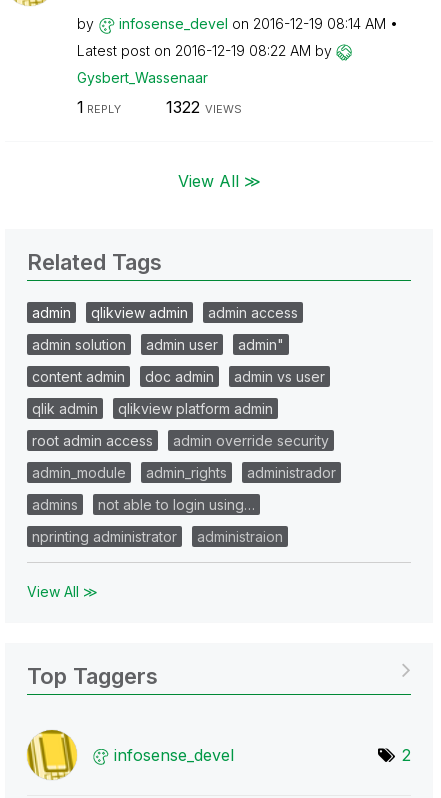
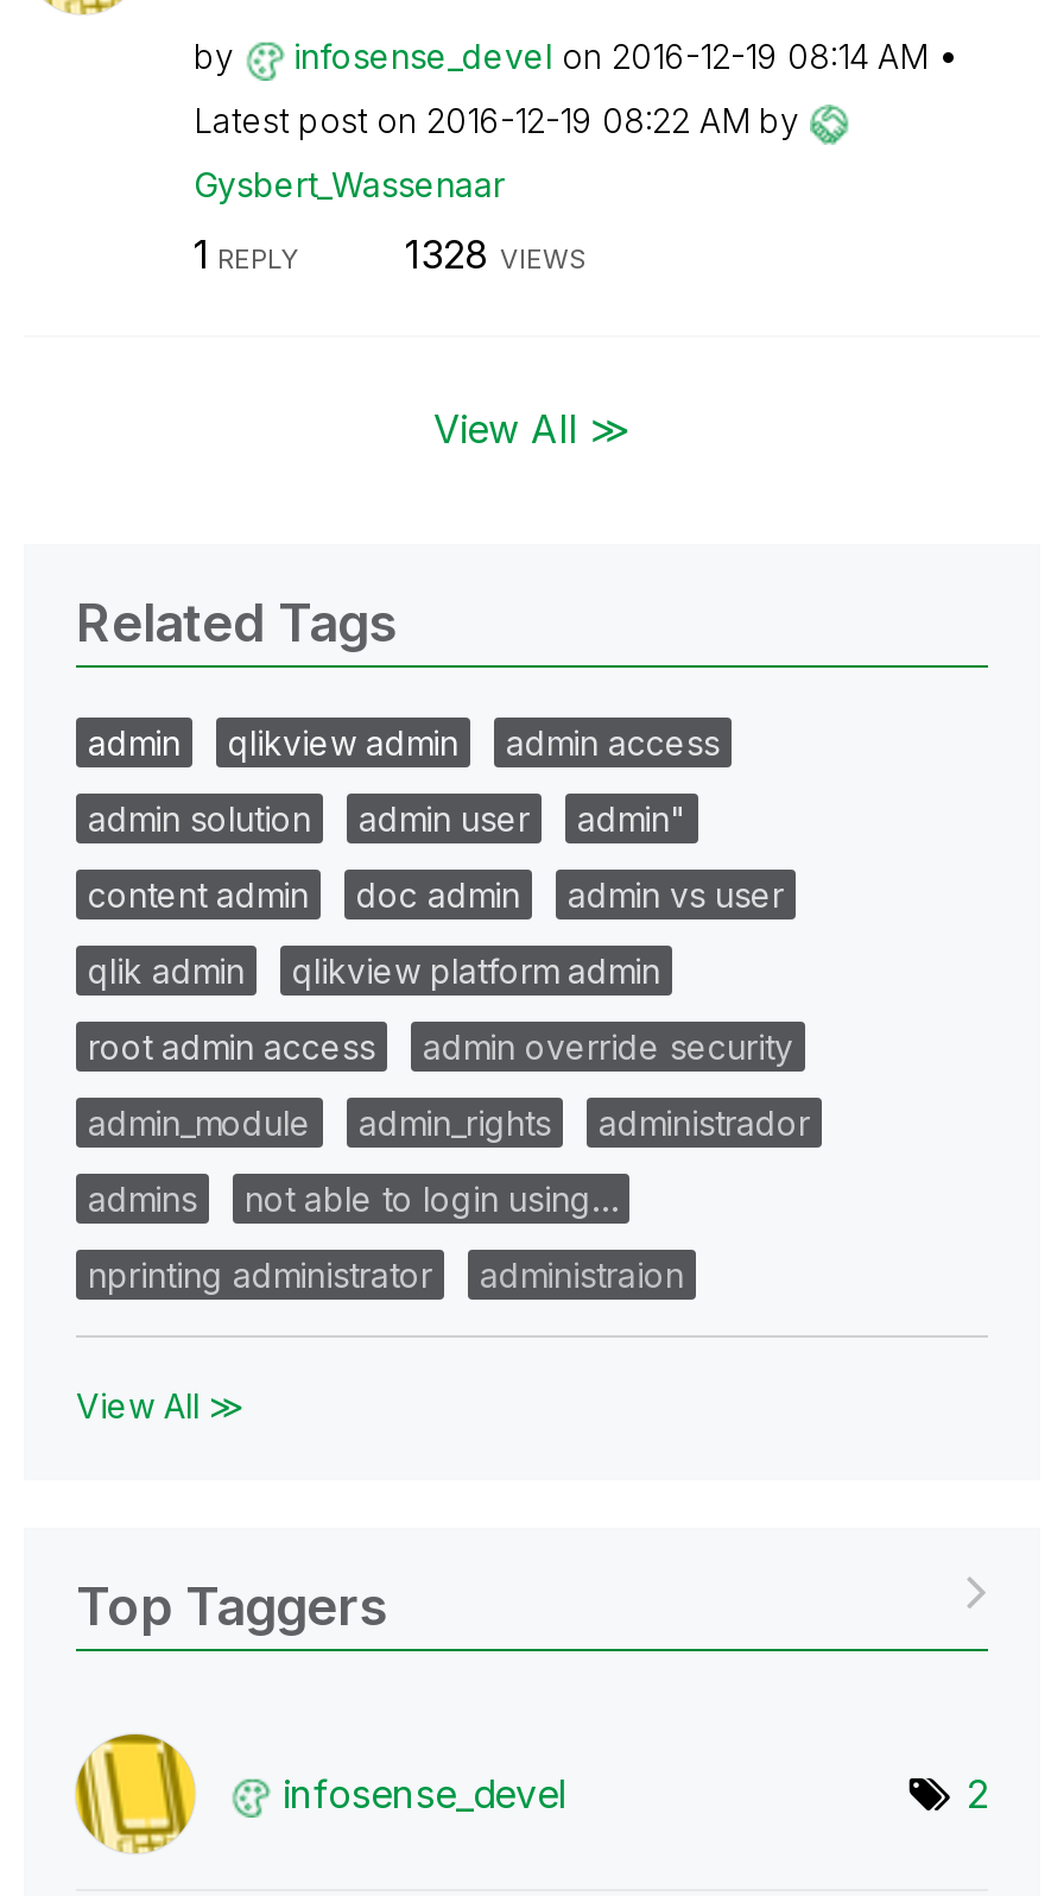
[165,96,241,116] 1322 VIEWS -> [405,229,588,277] 1328 VIEWS

